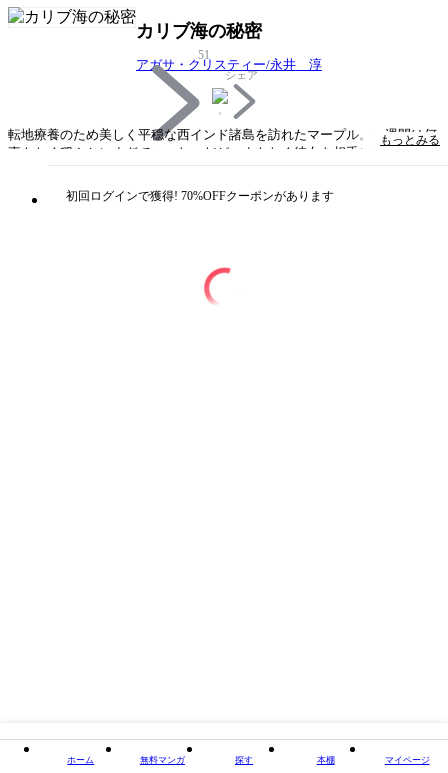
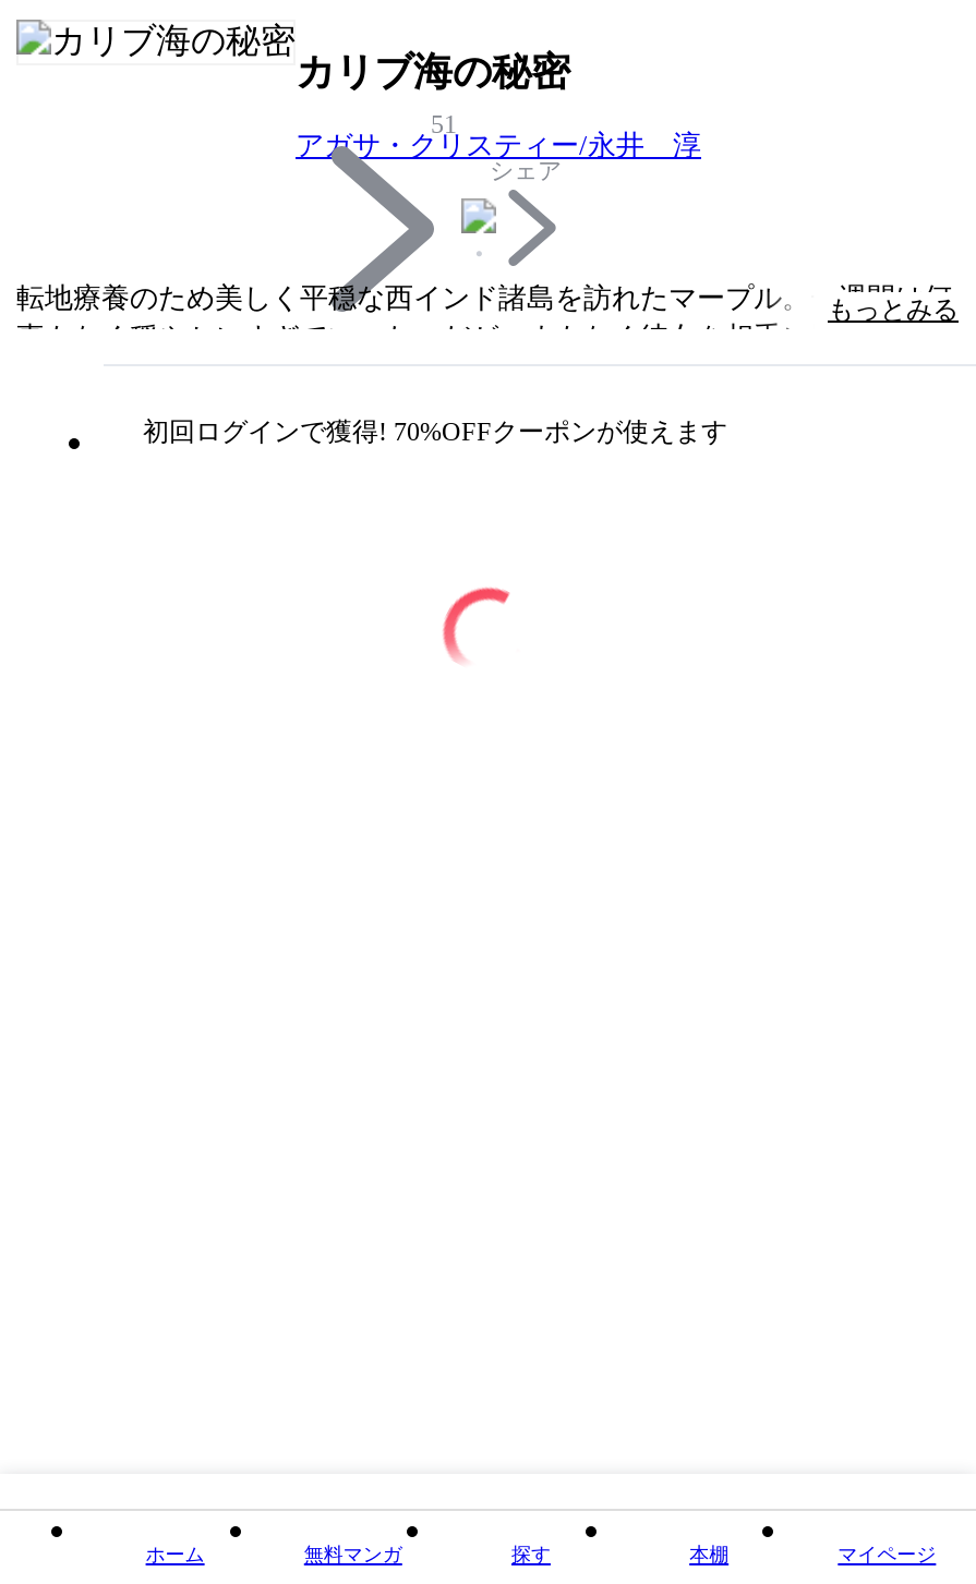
[66,189,334,203] 初回ログインで獲得! 70%OFFクーポンがあります -> [143,416,727,447] 初回ログインで獲得! 70%OFFクーポンが使えます

